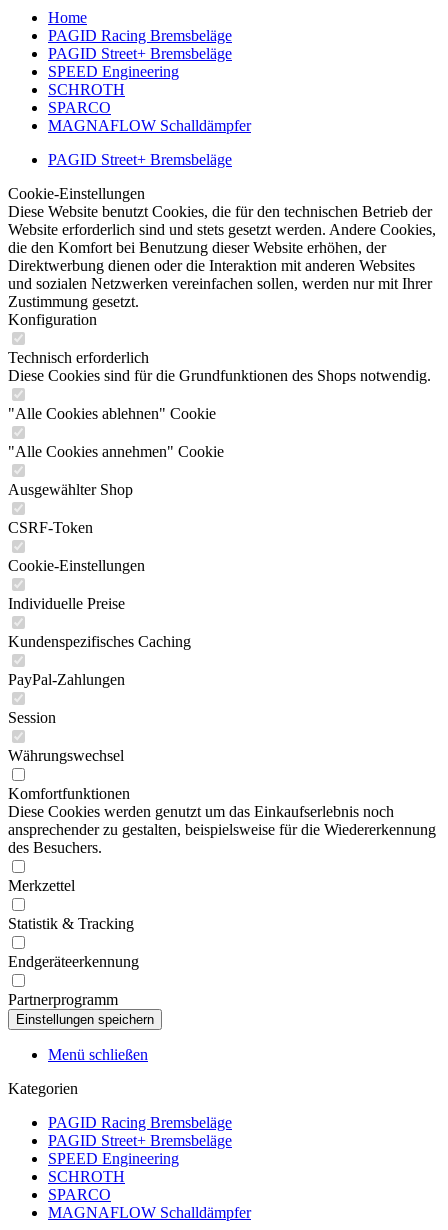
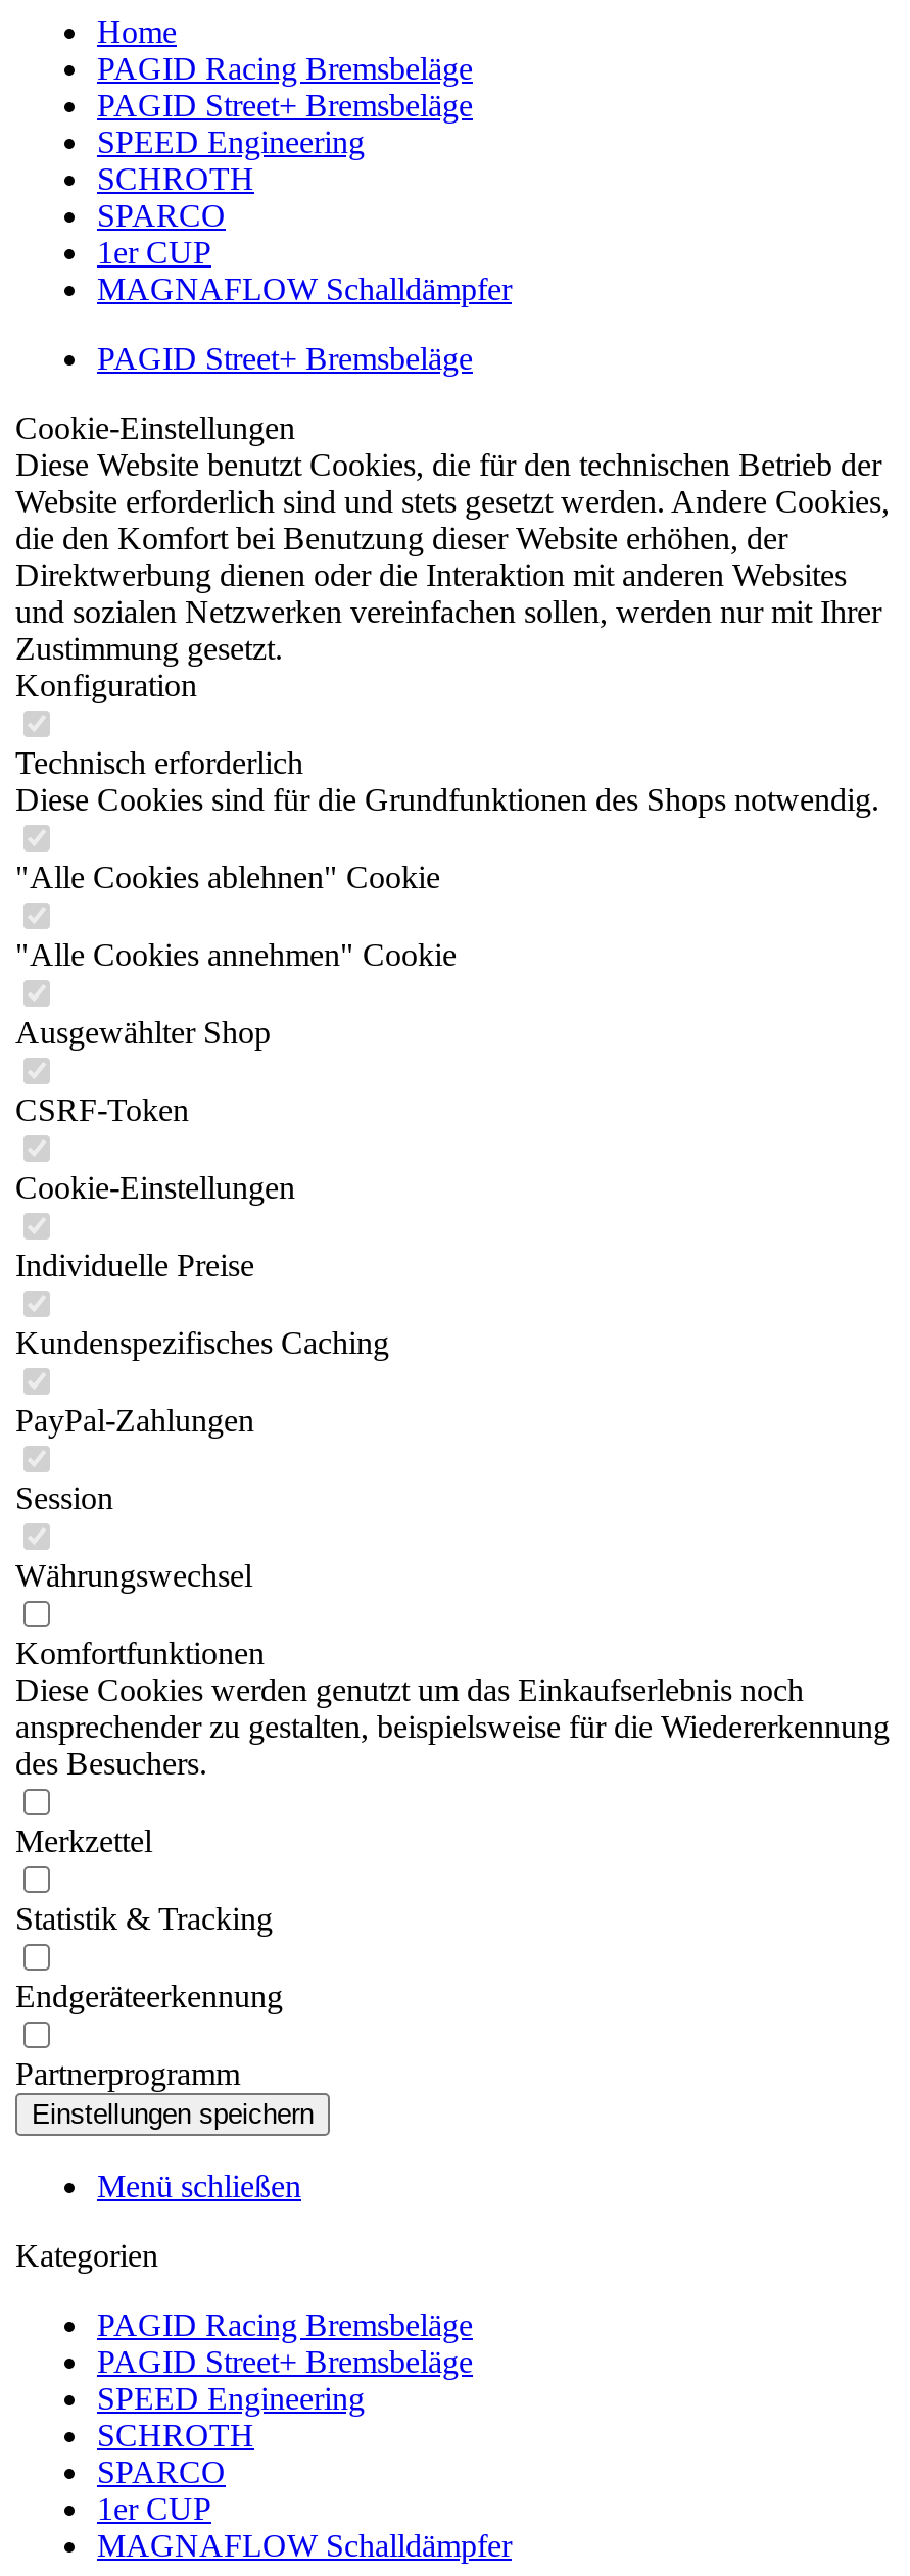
none -> [97,235,211,270] 1er CUP
none -> [97,2491,211,2526] 1er CUP

